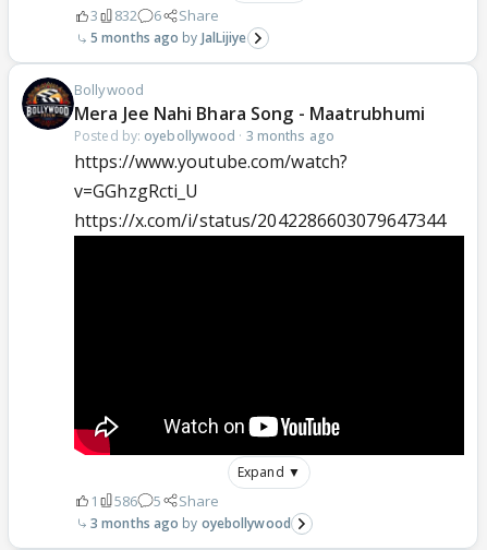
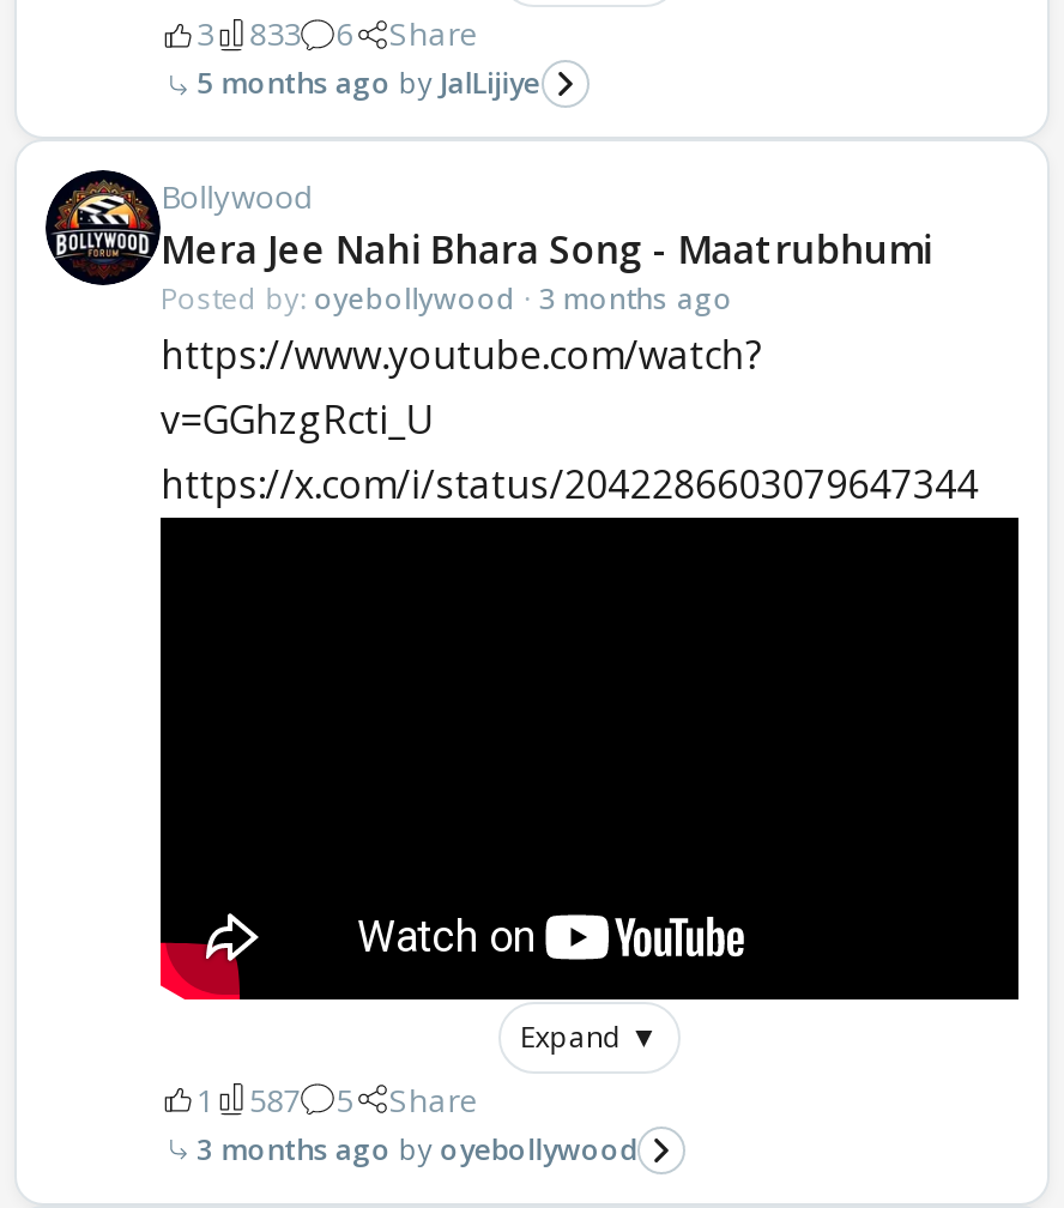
[90,6,219,26] 3 832 6 Share -> [197,13,479,56] 3 833 6 Share
[90,491,219,510] 1 586 5 Share -> [197,1078,479,1121] 1 587 5 Share

